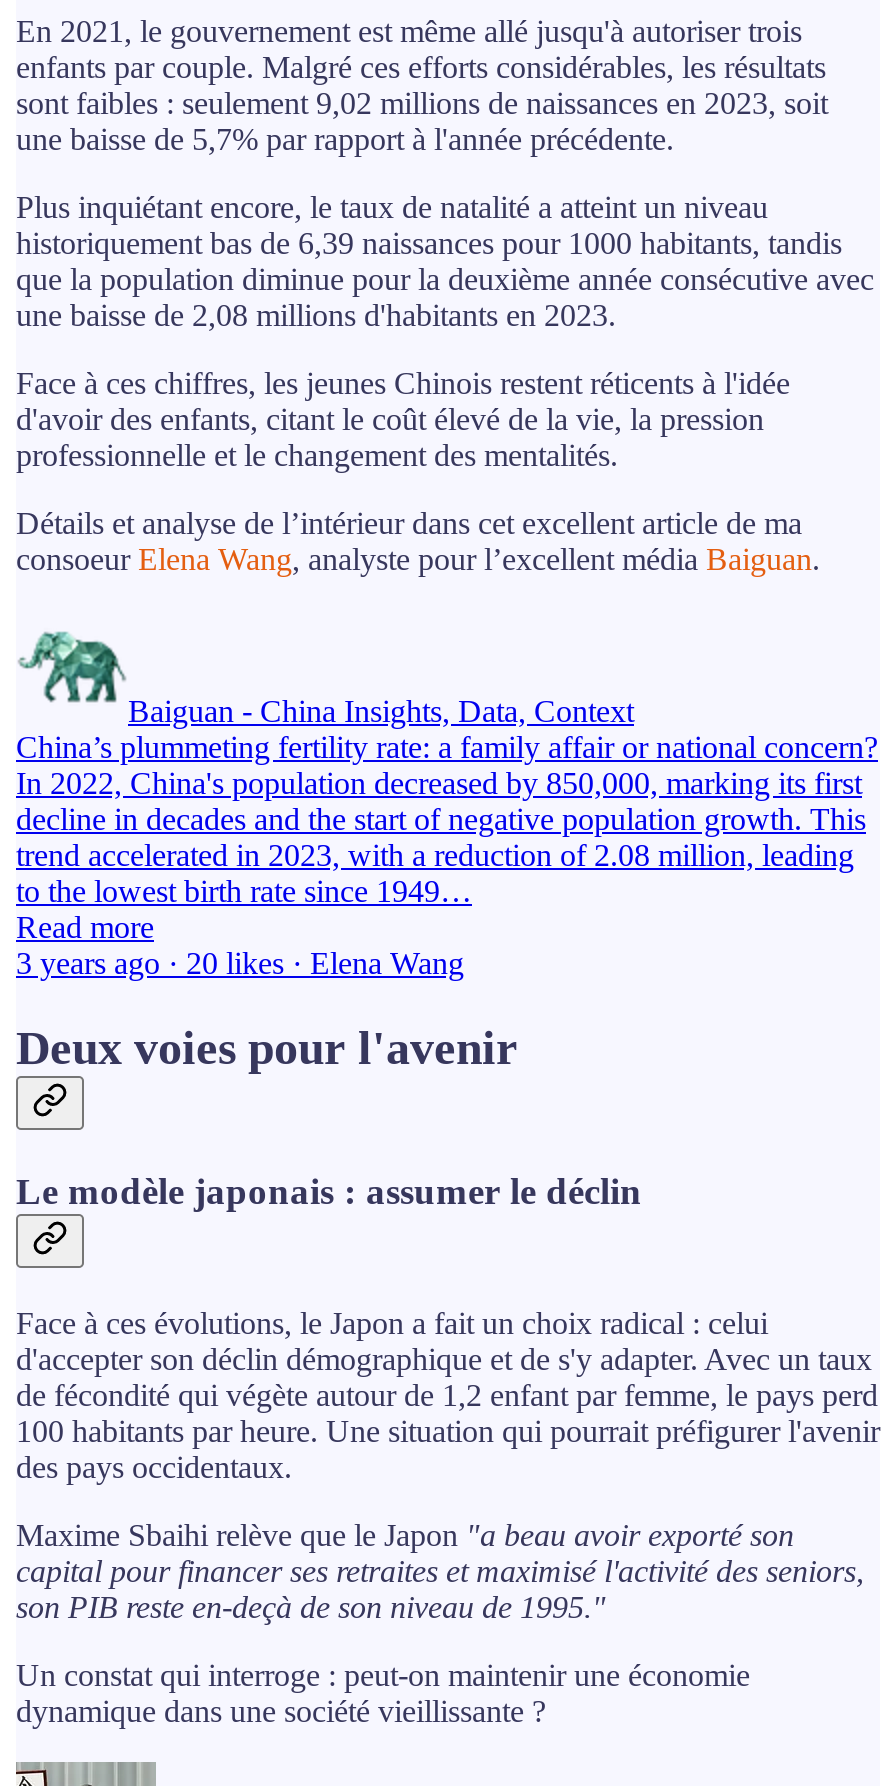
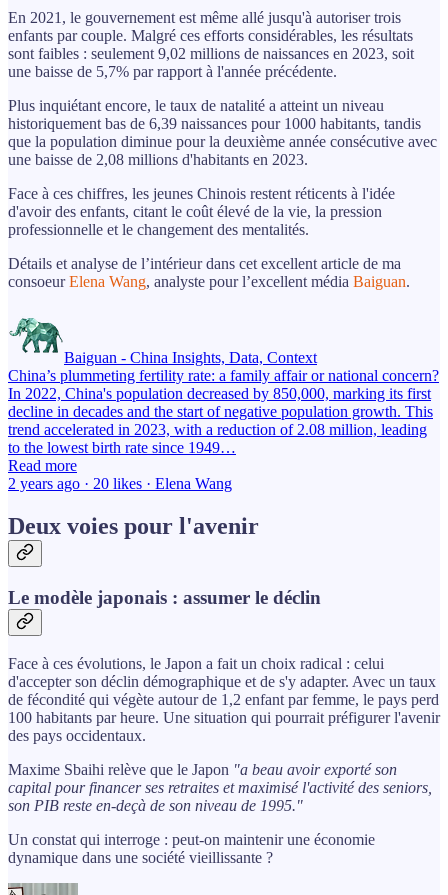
[16,946,464,980] 3 years ago · 20 likes · Elena Wang -> [8,475,232,492] 2 years ago · 20 likes · Elena Wang

